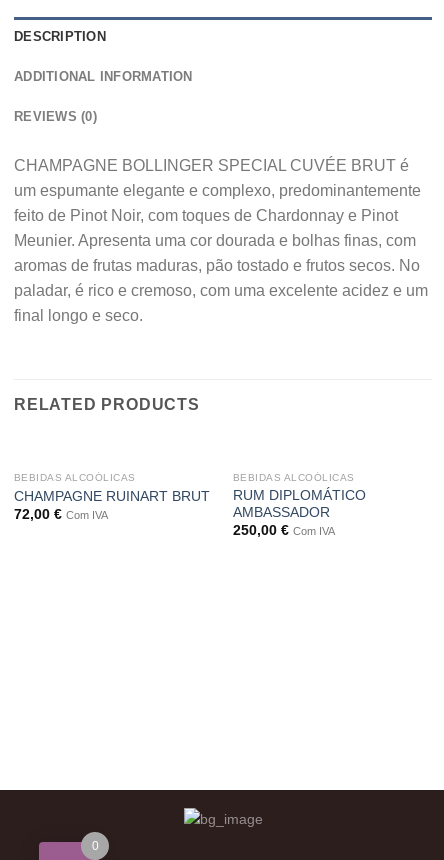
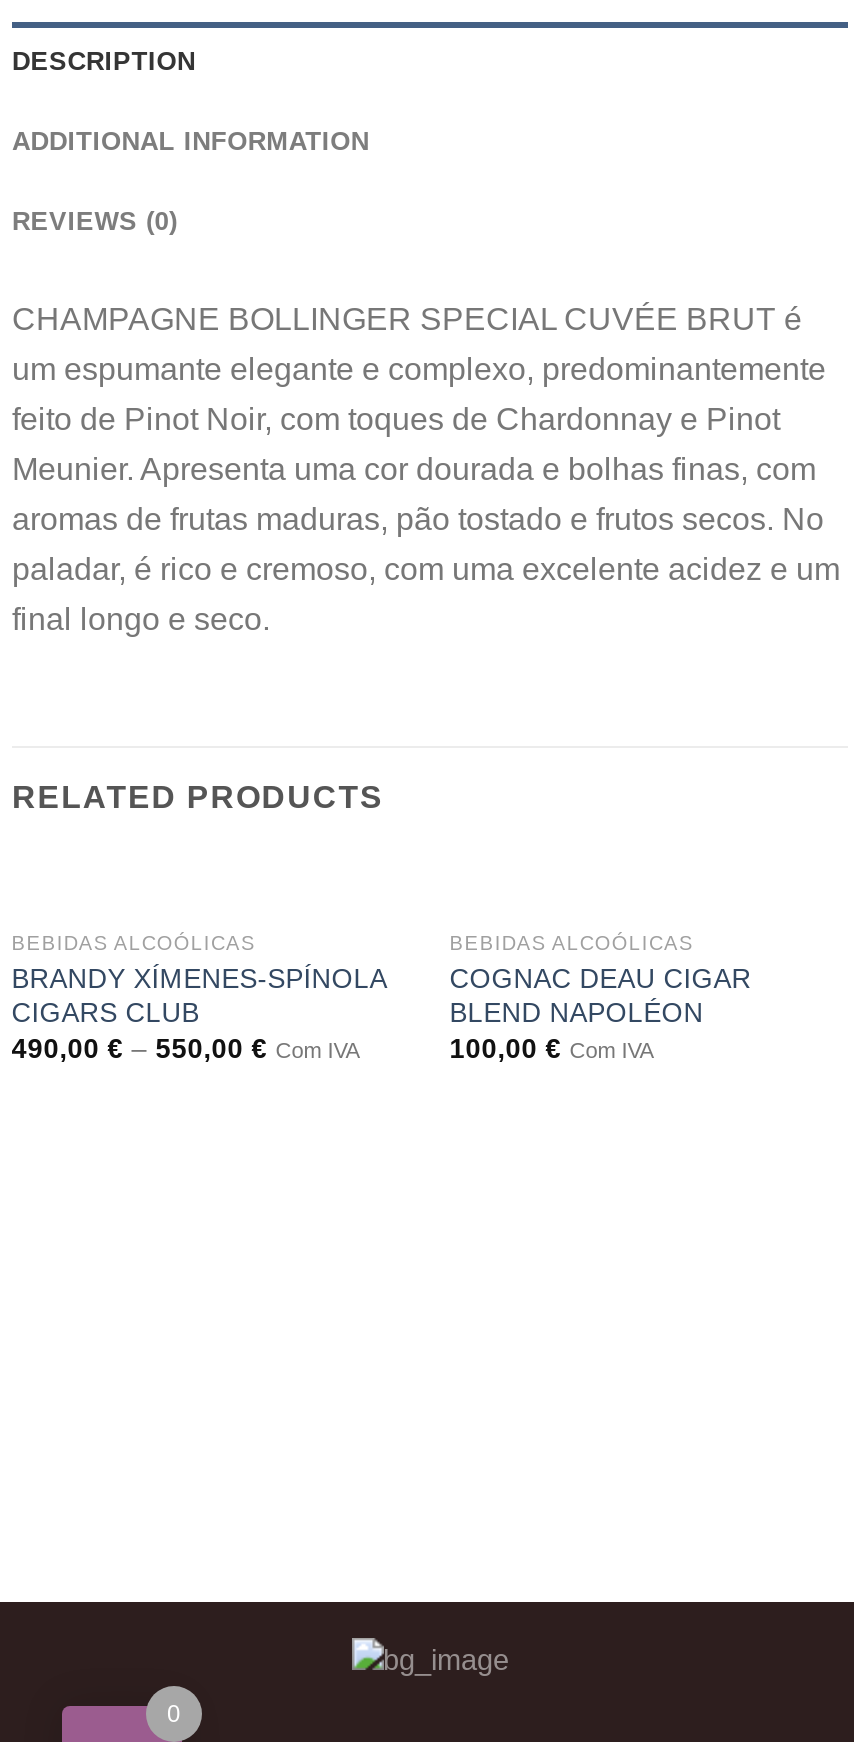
[14,489,210,522] CHAMPAGNE RUINART BRUT | 72,00 € Com IVA -> [12,964,386,1065] BRANDY XÍMENES-SPÍNOLA | CIGARS CLUB | 490,00 €– 550,00 € Com IVA
[233,488,366,538] RUM DIPLOMÁTICO | AMBASSADOR | 250,00 € Com IVA -> [450,964,752,1065] COGNAC DEAU CIGAR | BLEND NAPOLÉON | 100,00 € Com IVA

